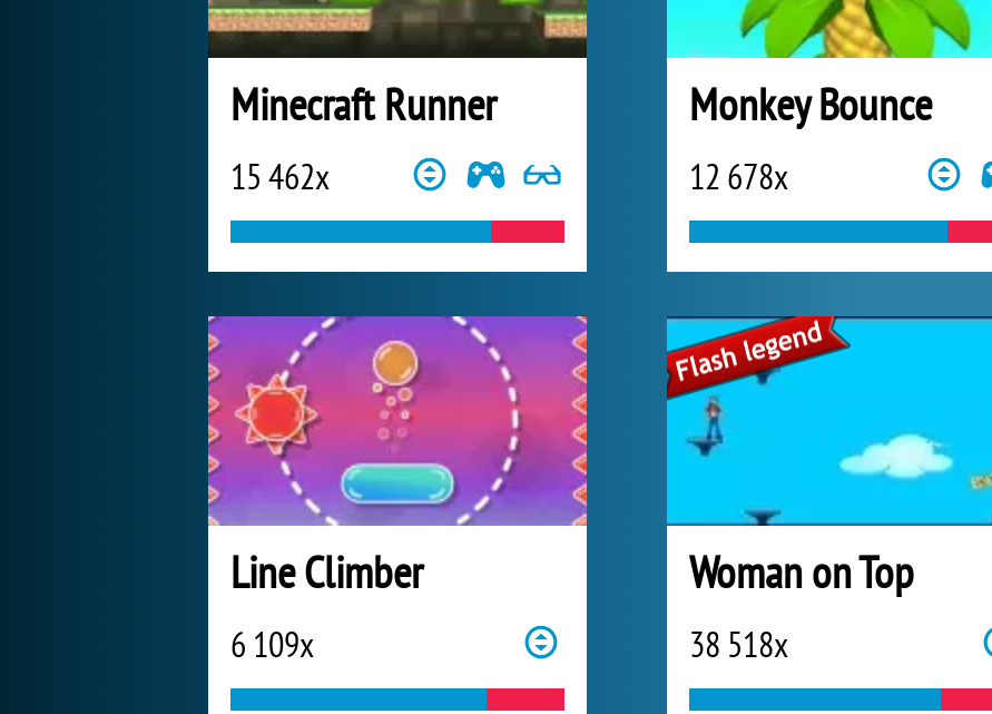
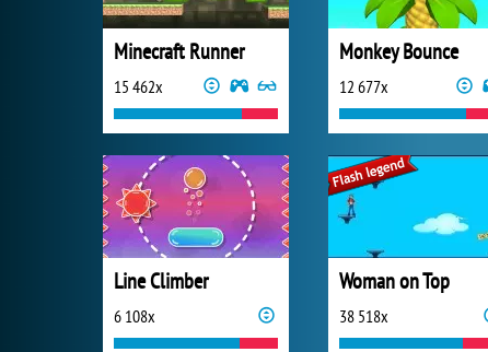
[689,154,789,198] 12 678x -> [339,75,388,97] 12 677x
[230,622,315,666] 6 109x -> [114,305,155,327] 6 108x

